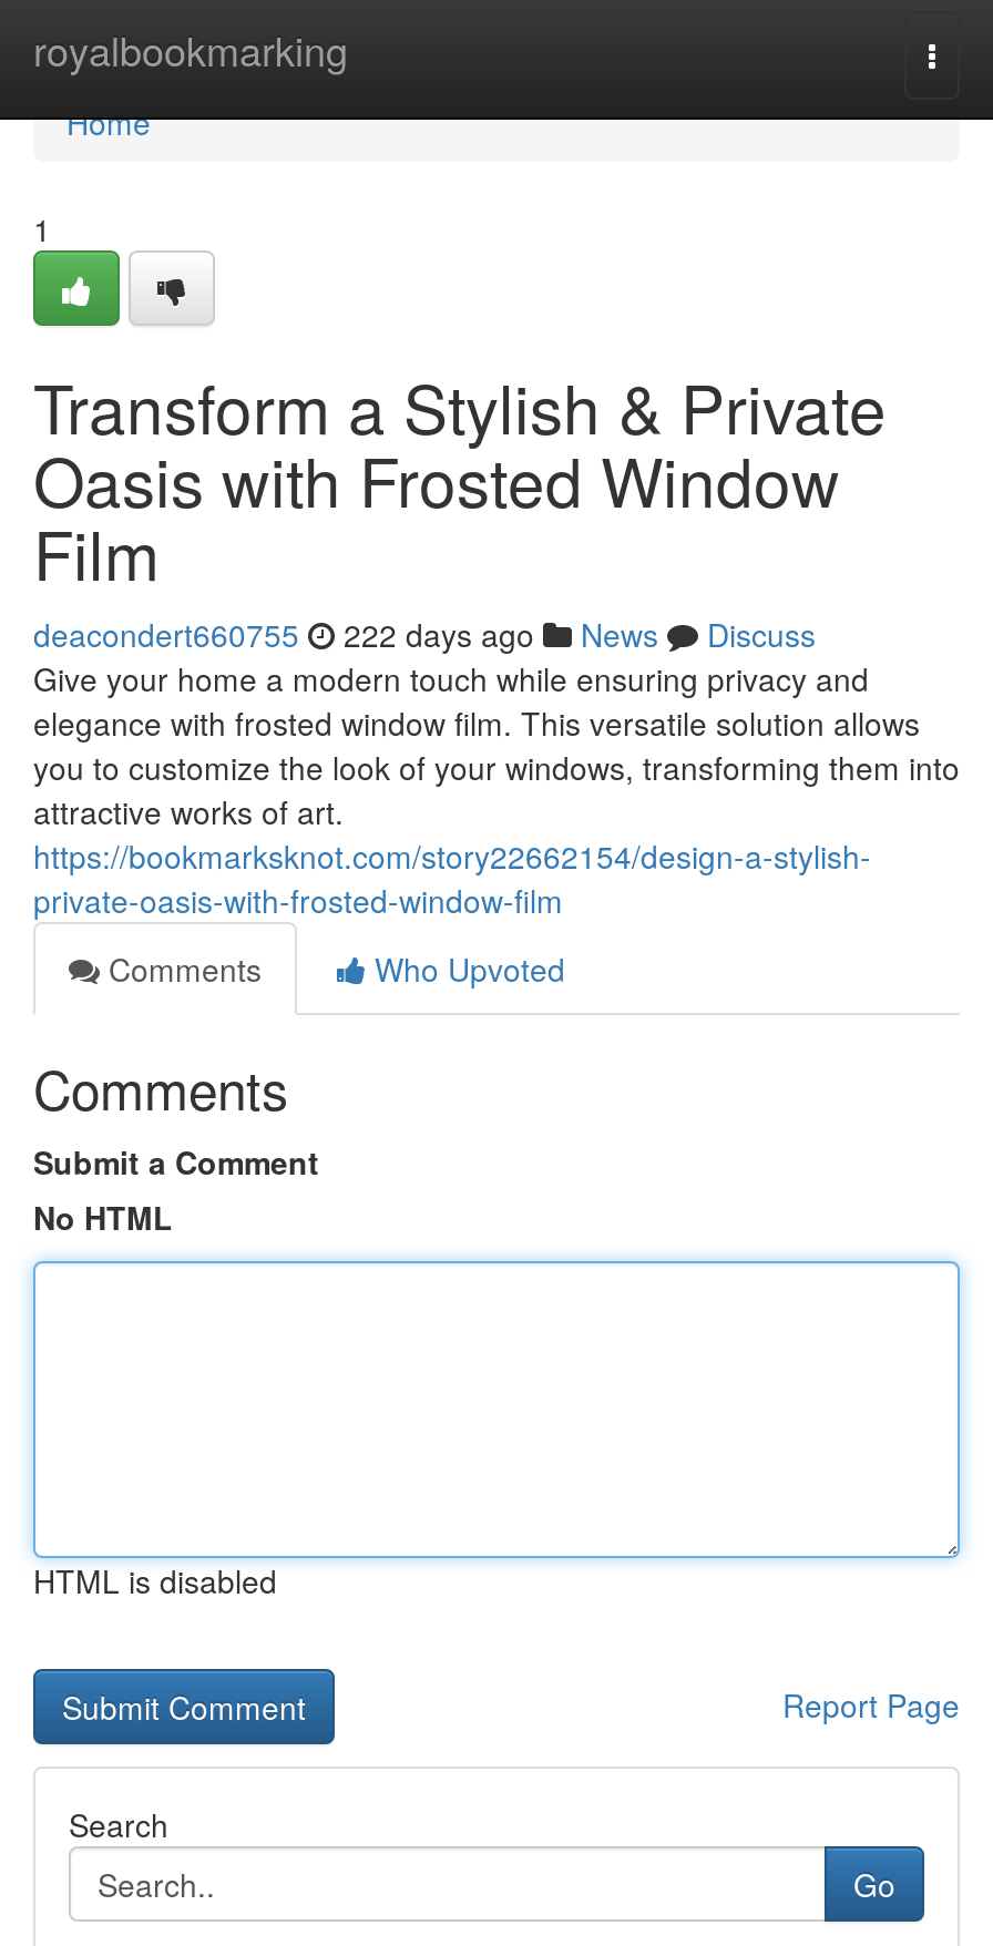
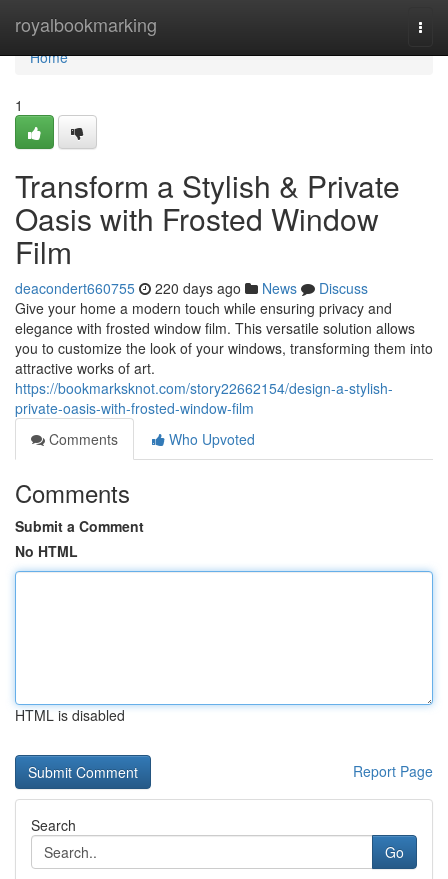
[33,612,816,656] deacondert660755 222 days ago News Discuss -> [15,278,368,298] deacondert660755 220 days ago News Discuss

